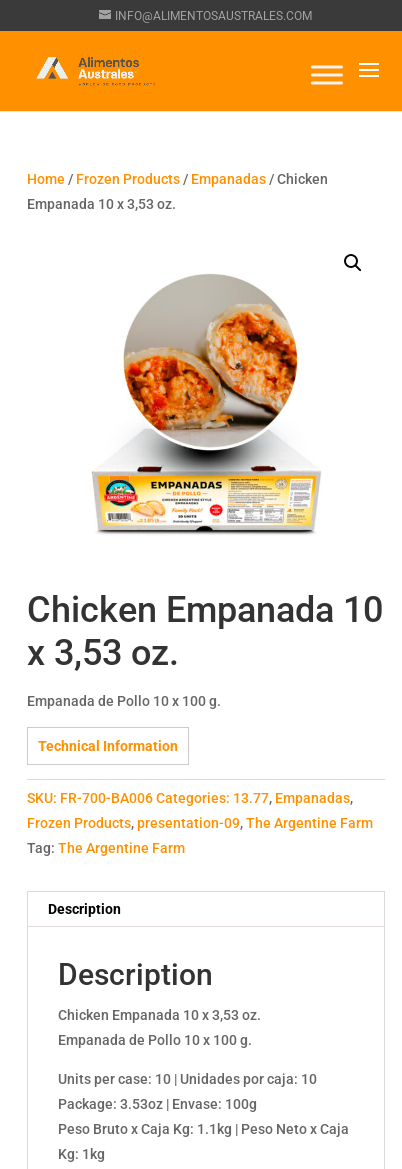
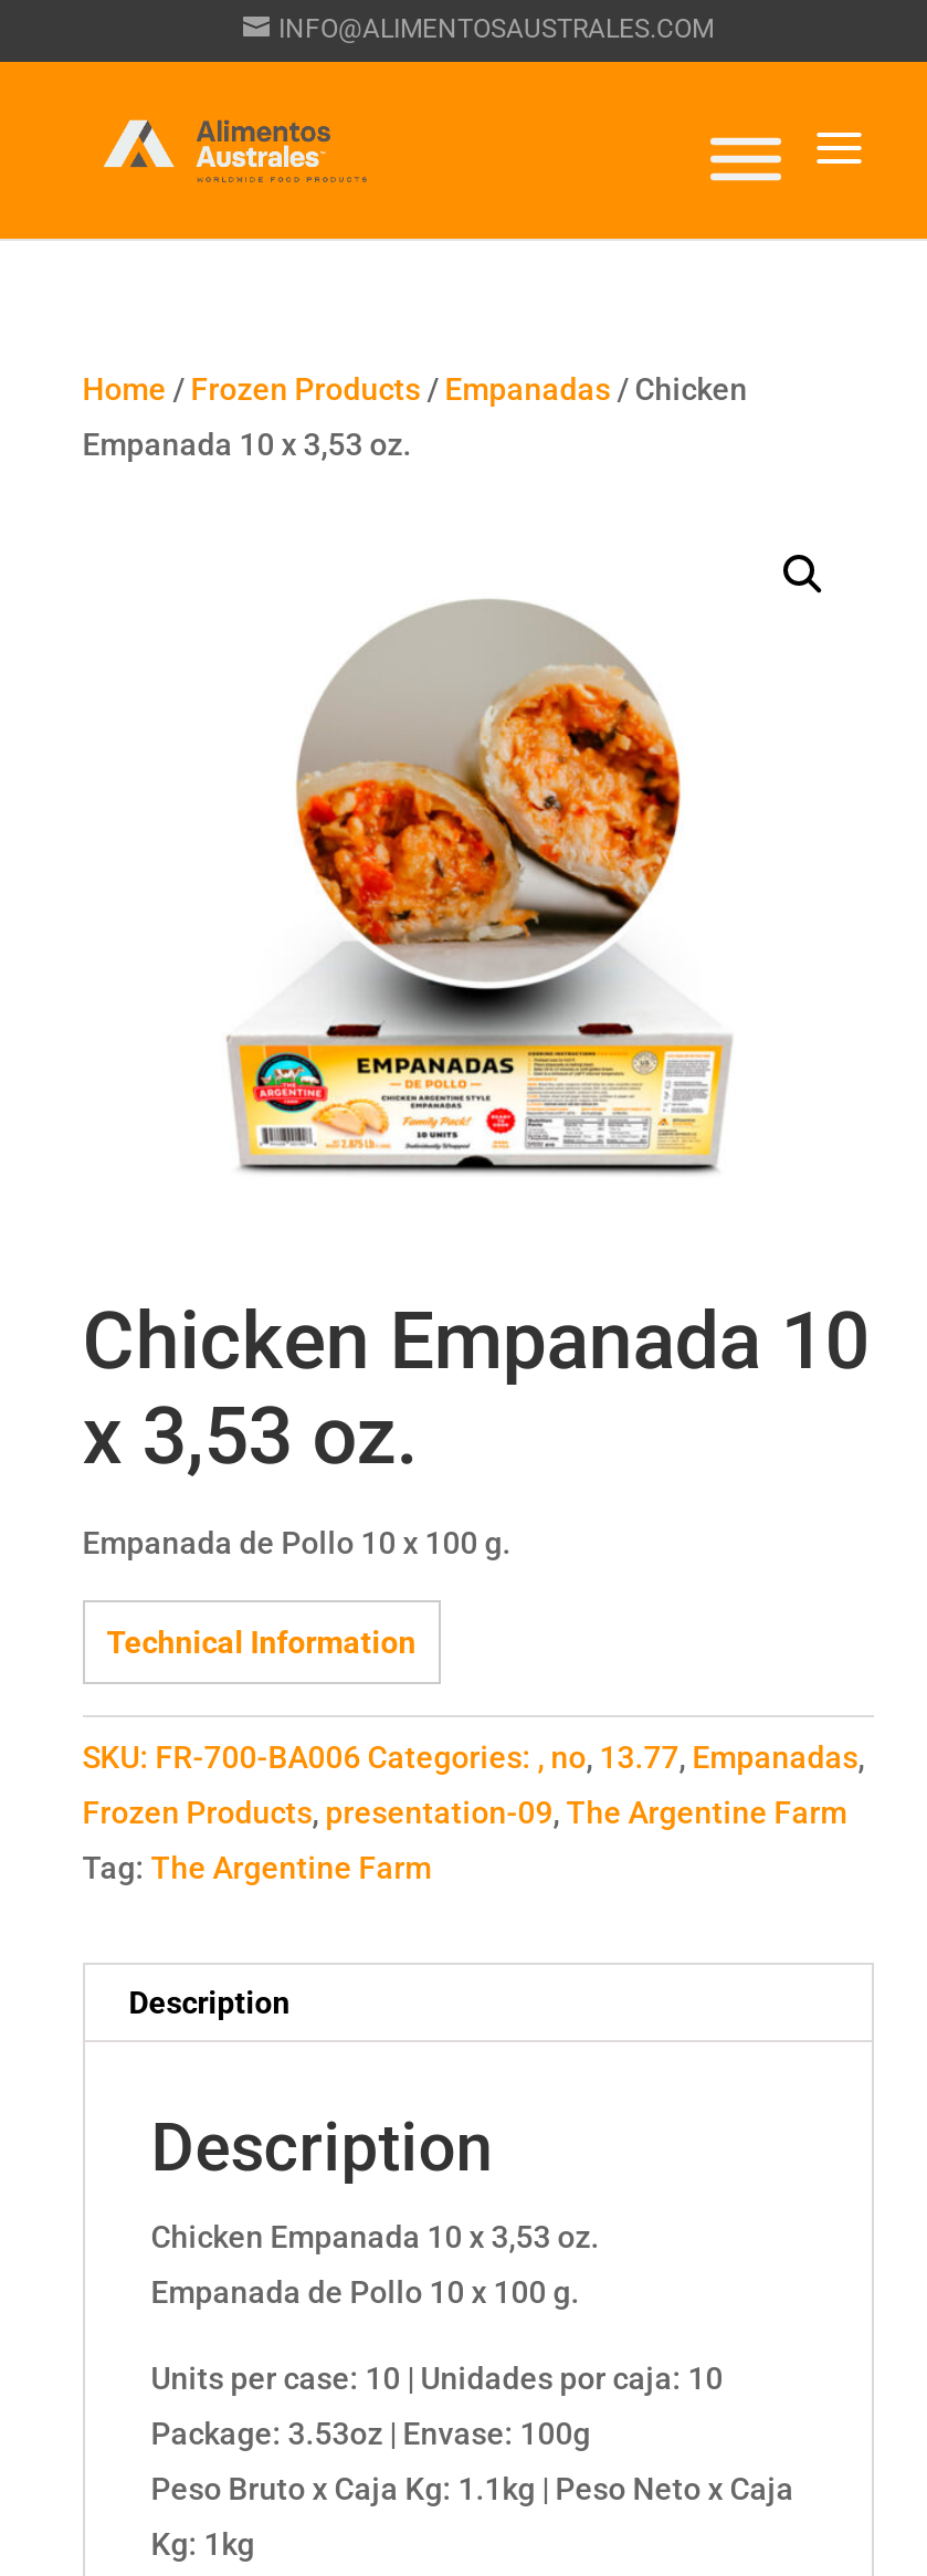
[27,790,353,806] SKU: FR-700-BA006 Categories: 13.77, Empanadas, -> [82,1740,865,1776] SKU: FR-700-BA006 Categories:, no, 13.77, Empanadas,

